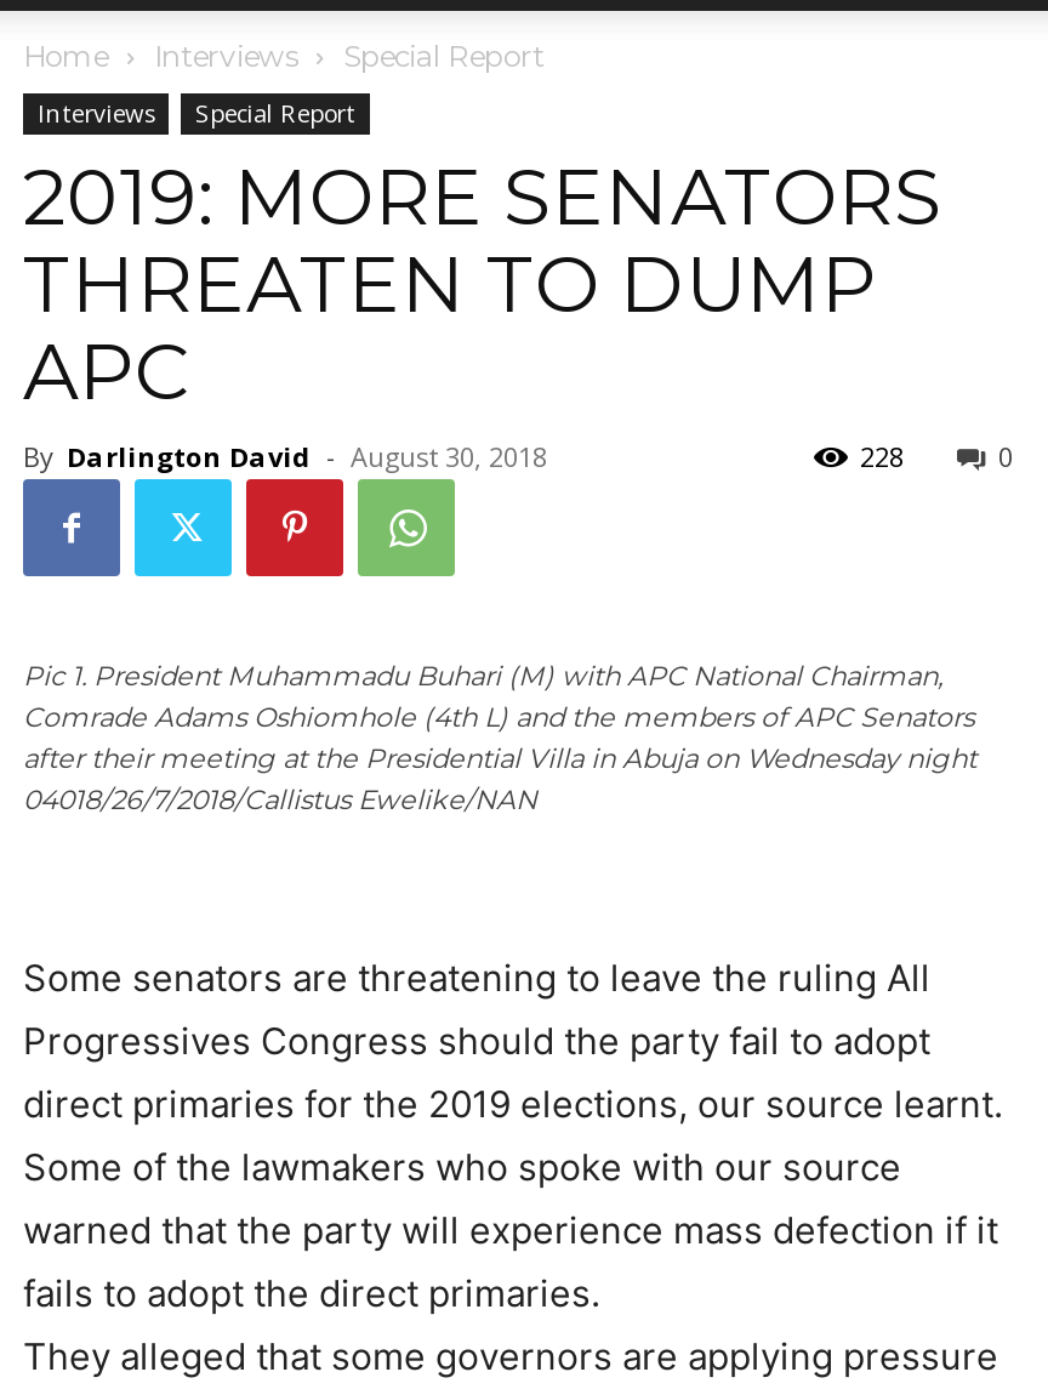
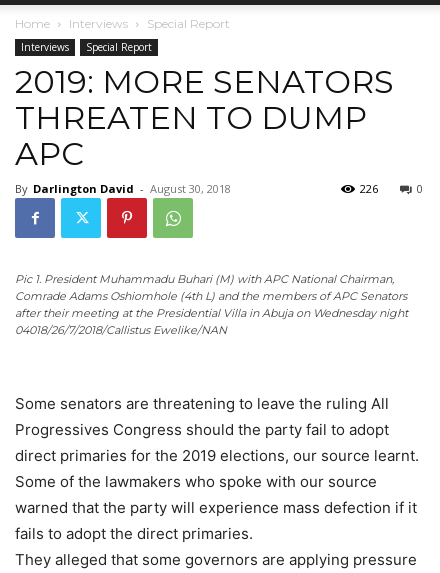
[860,438,904,474] 228 -> [360,181,378,196] 226

